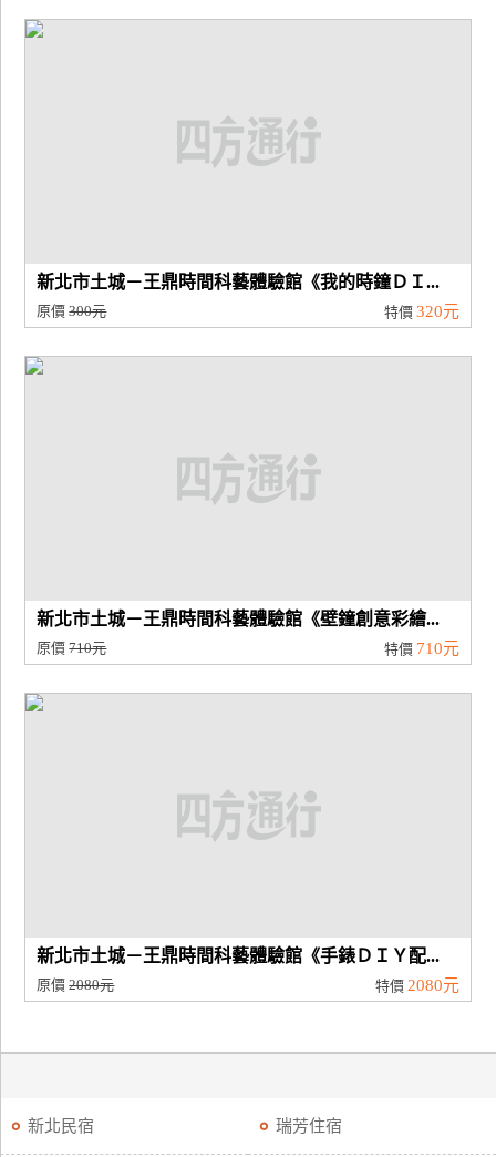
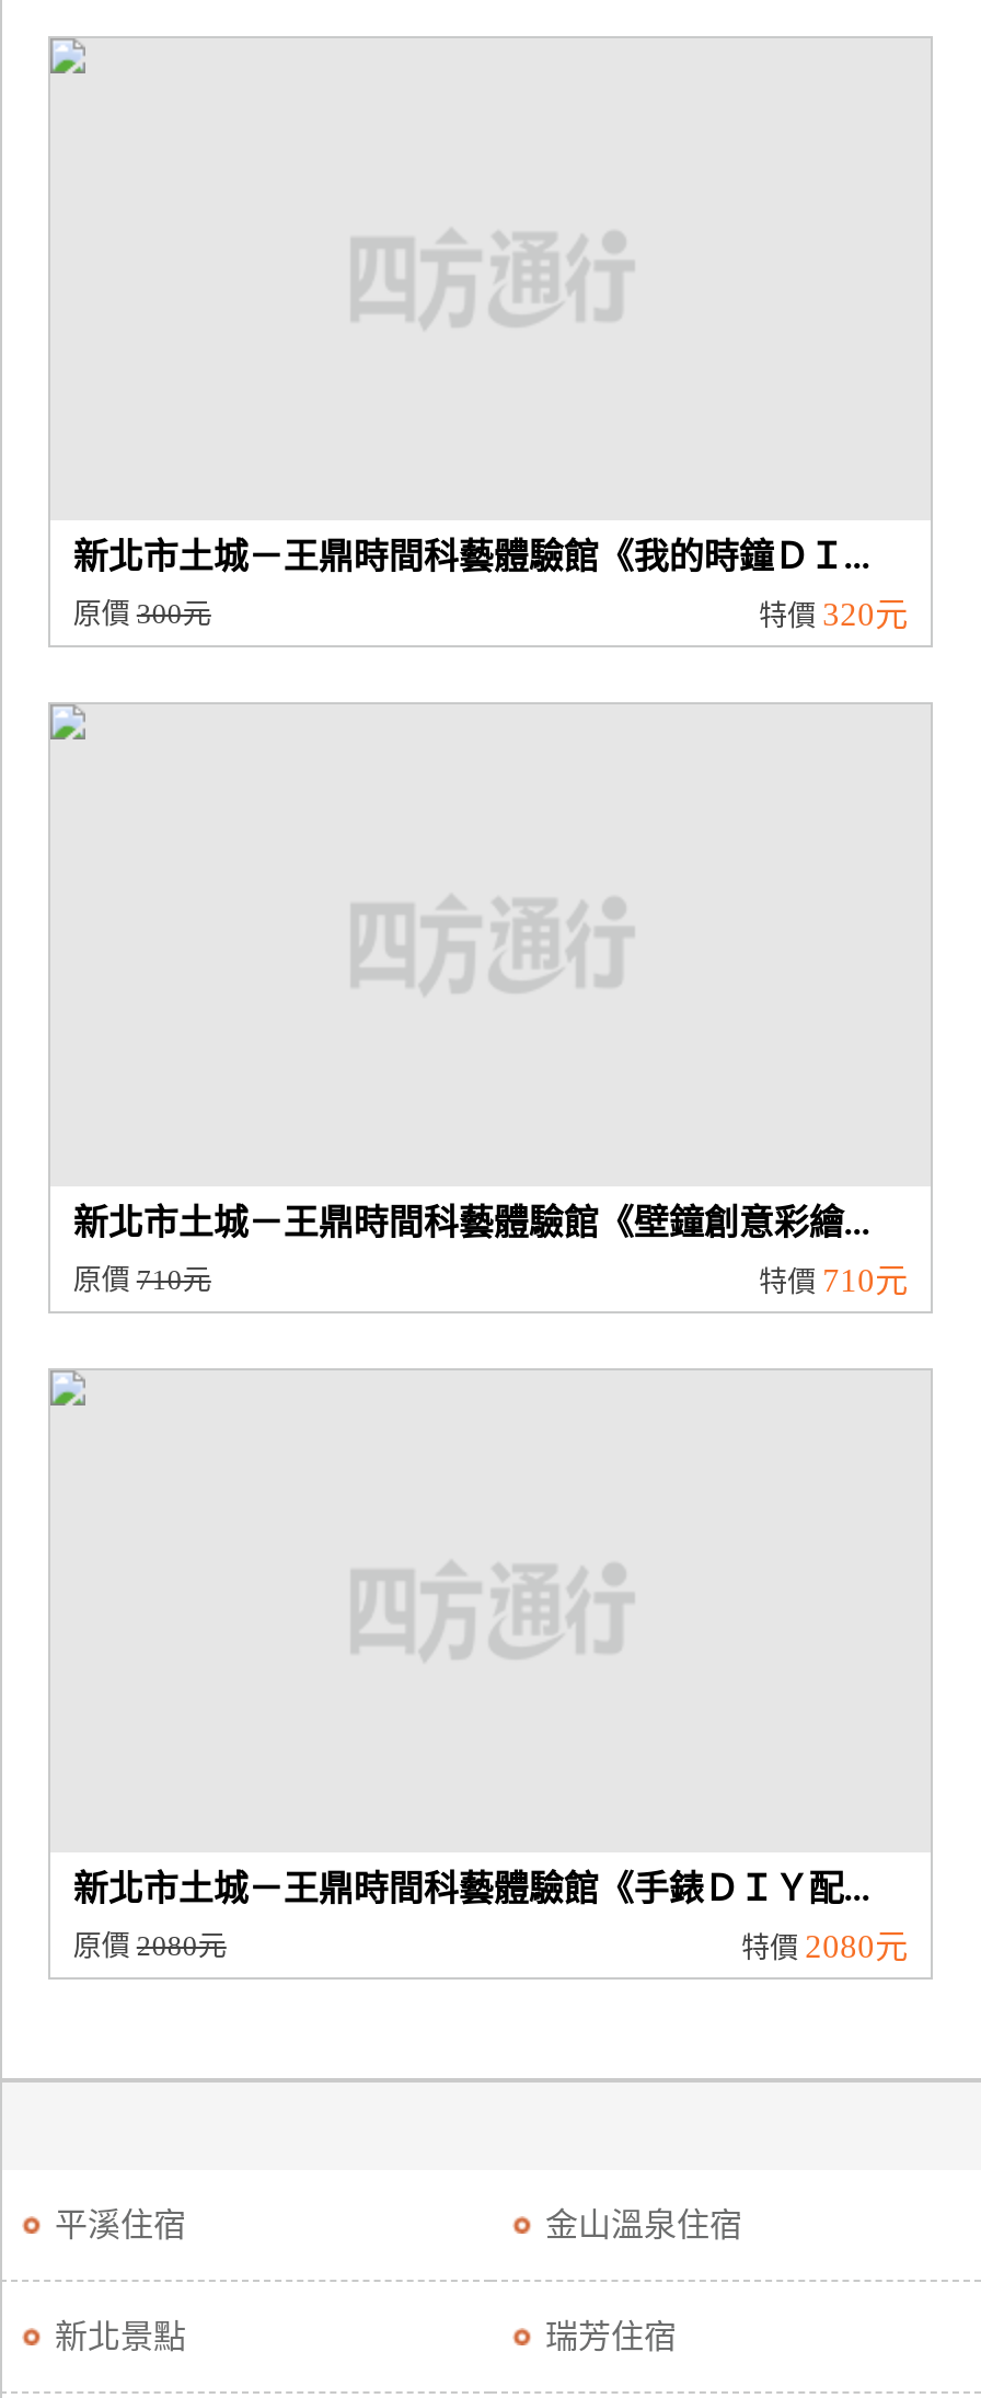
[28,1117,94,1135] 新北民宿 -> [55,2207,742,2354] 平溪住宿 | 金山溫泉住宿 | 新北景點

